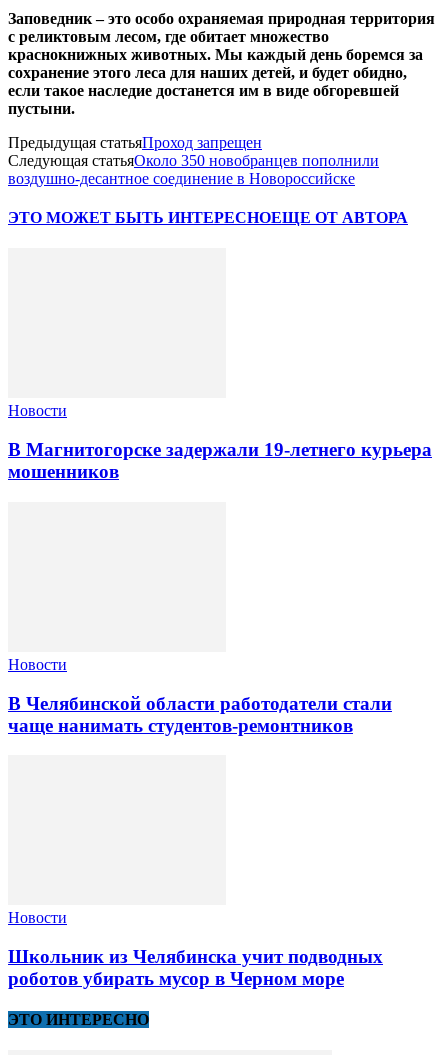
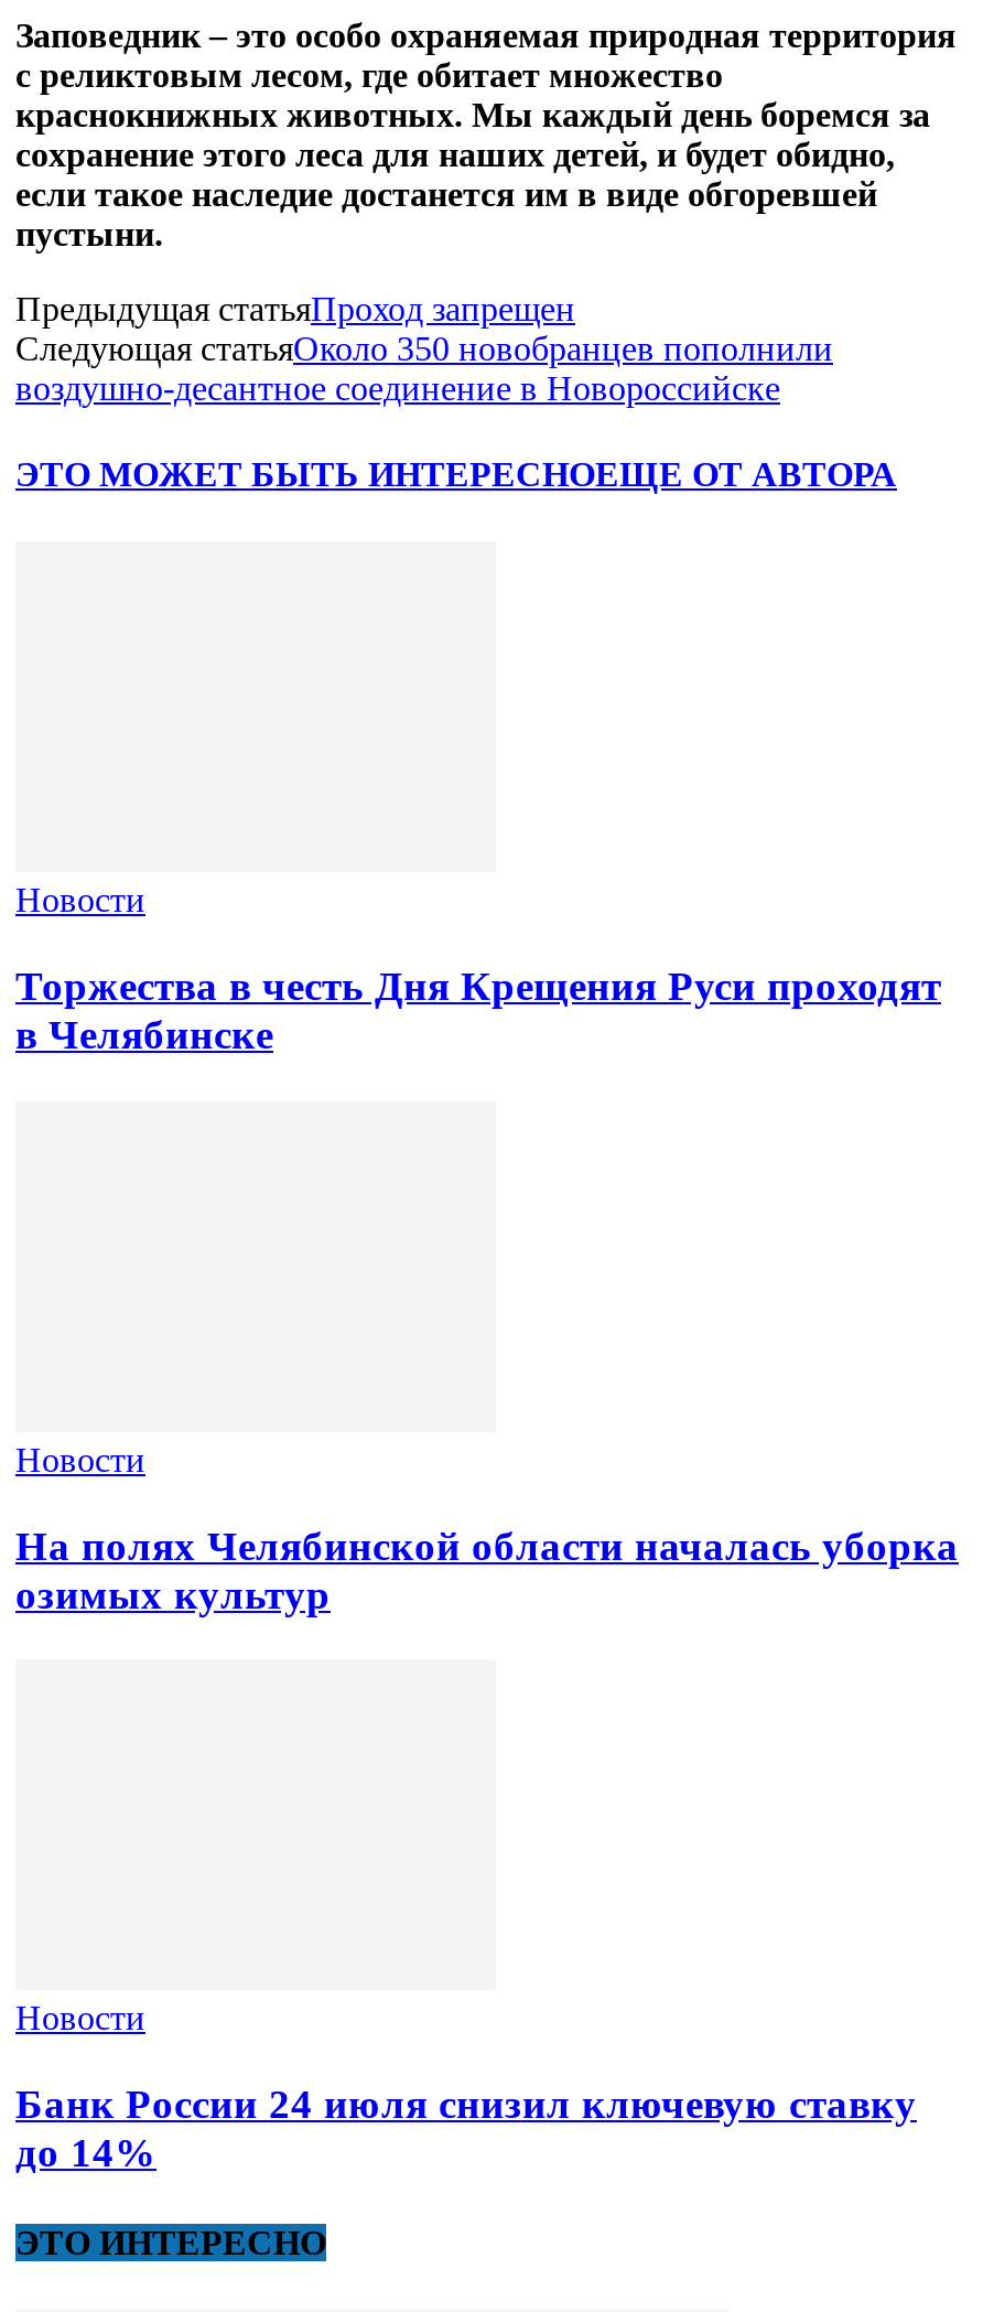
[8,439,432,482] В Магнитогорске задержали 19-летнего курьера | мошенников -> [15,963,941,1058] Торжества в честь Дня Крещения Руси проходят | в Челябинске
[8,692,392,735] В Челябинской области работодатели стали | чаще нанимать студентов-ремонтников -> [15,1521,959,1616] На полях Челябинской области началась уборка | озимых культур
[8,946,383,989] Школьник из Челябинска учит подводных | роботов убирать мусор в Черном море -> [15,2080,917,2175] Банк России 24 июля снизил ключевую ставку | до 14%

